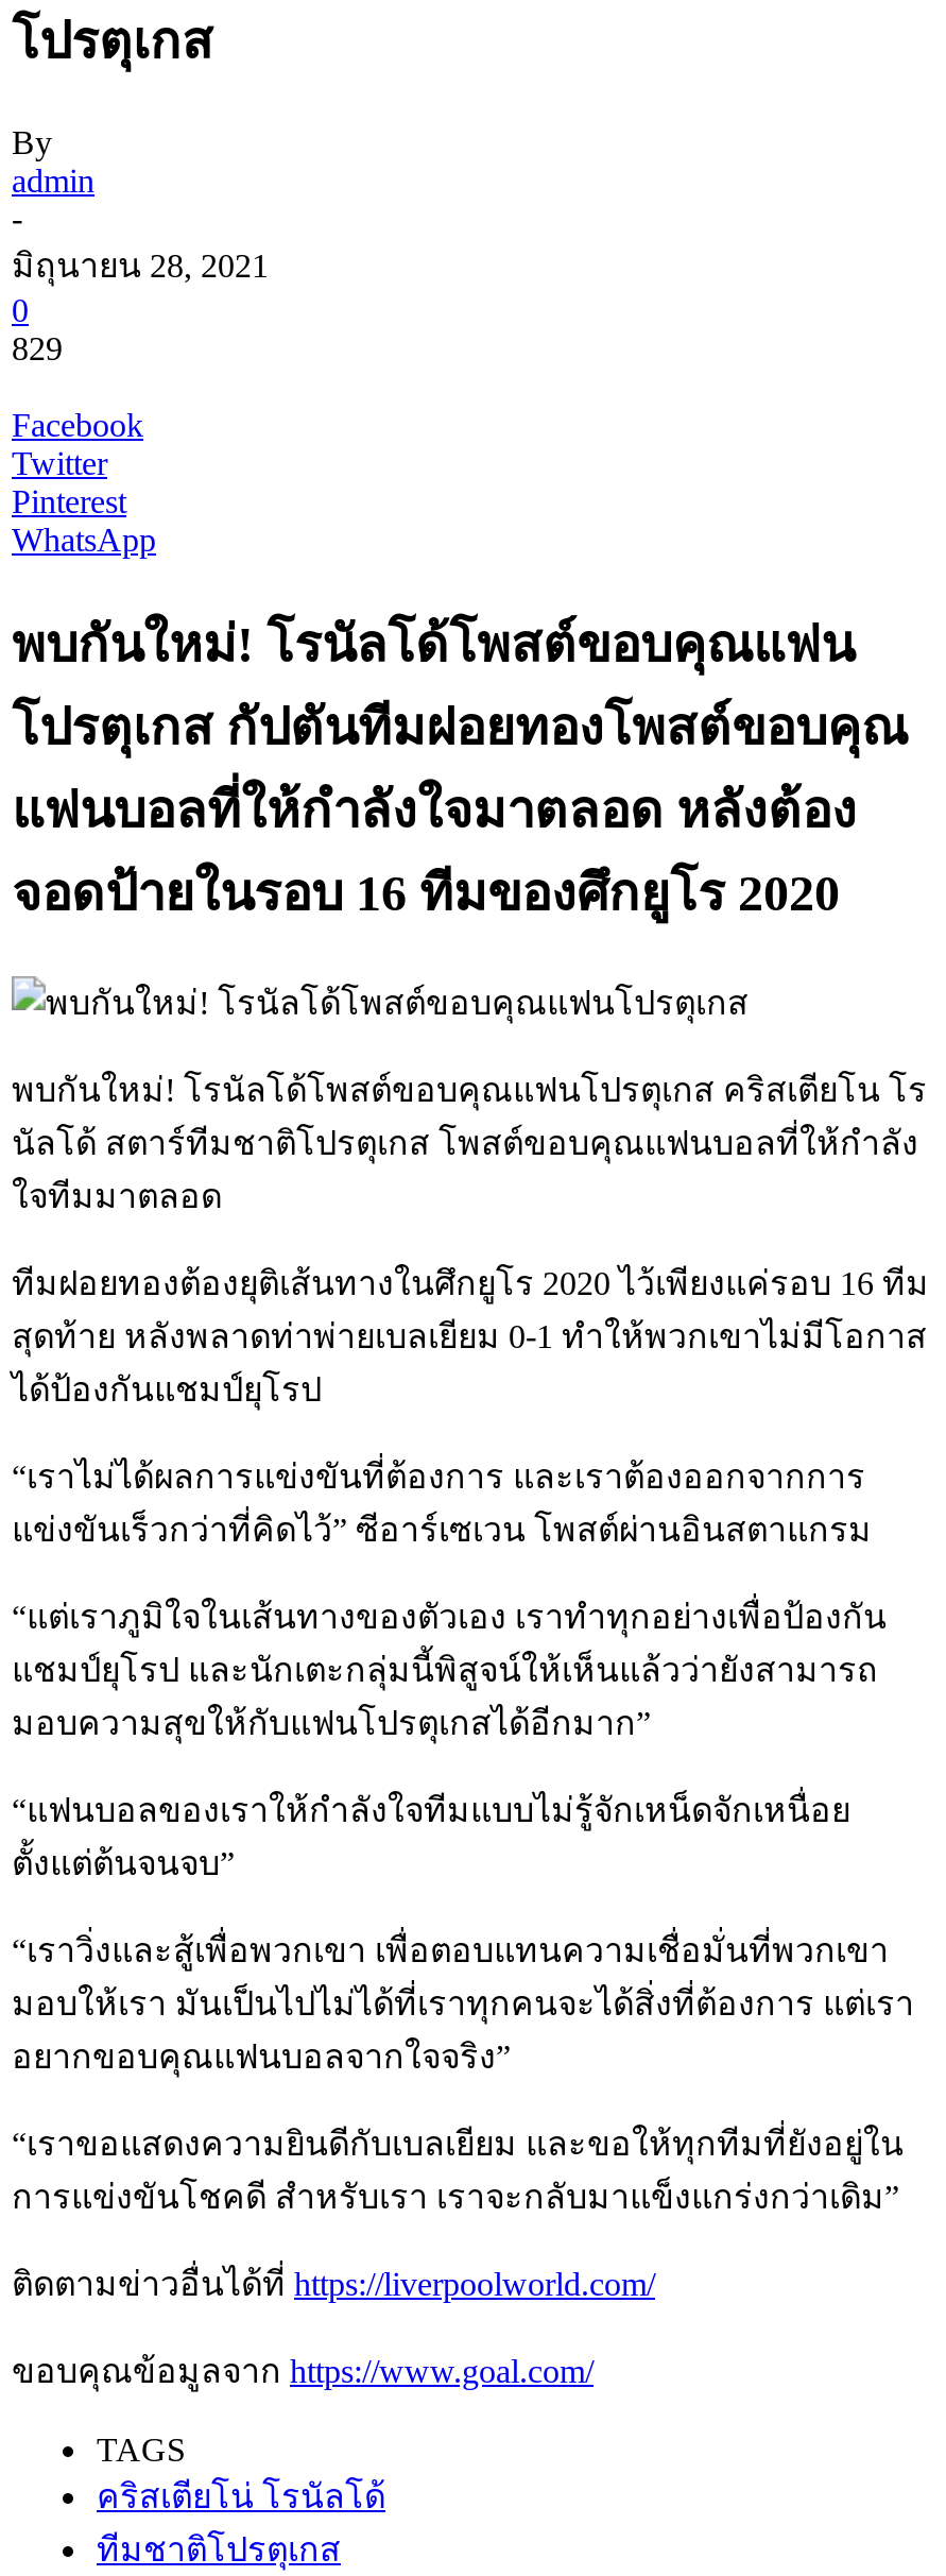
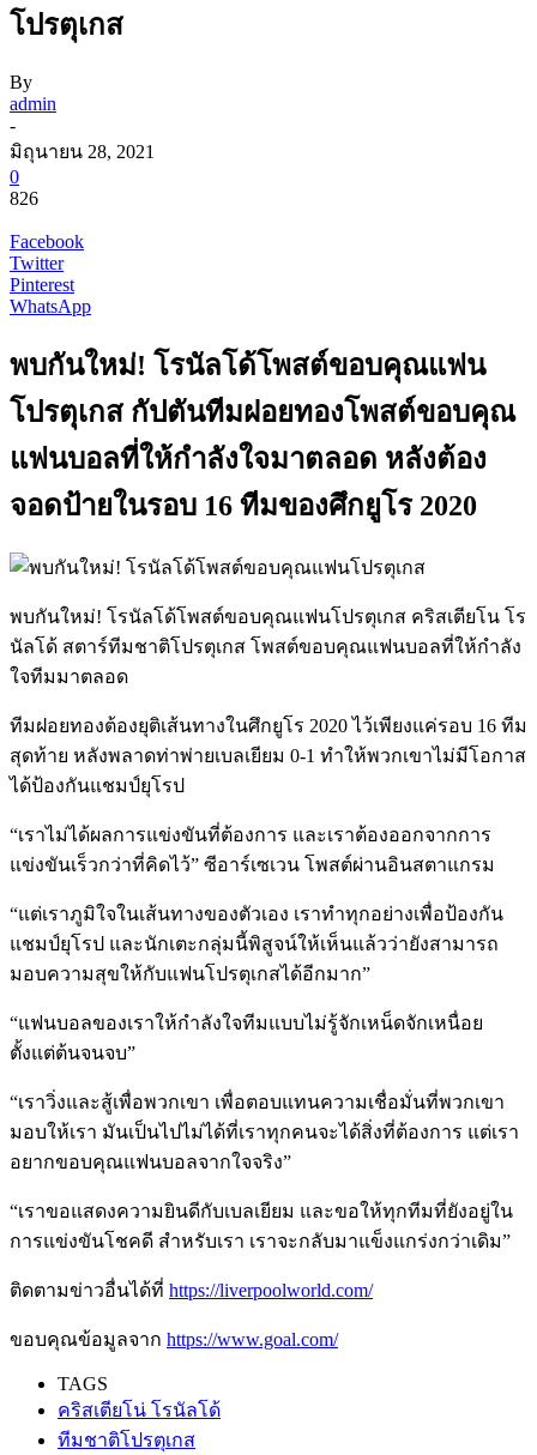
[12,330,63,366] 829 -> [10,188,38,208] 826

